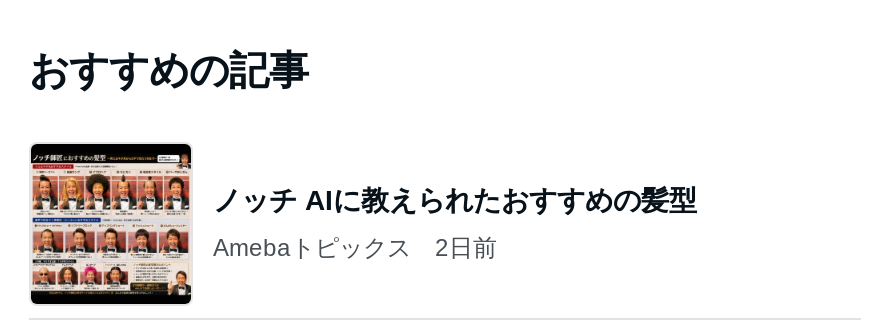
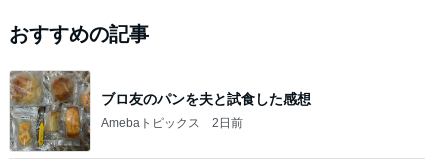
[31,142,697,306] [image] | ノッチ AIに教えられたおすすめの髪型 -> [9,70,311,152] [image] | ブロ友のパンを夫と試食した感想

